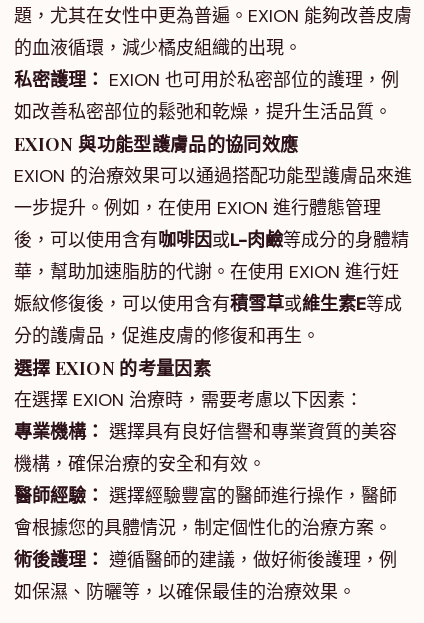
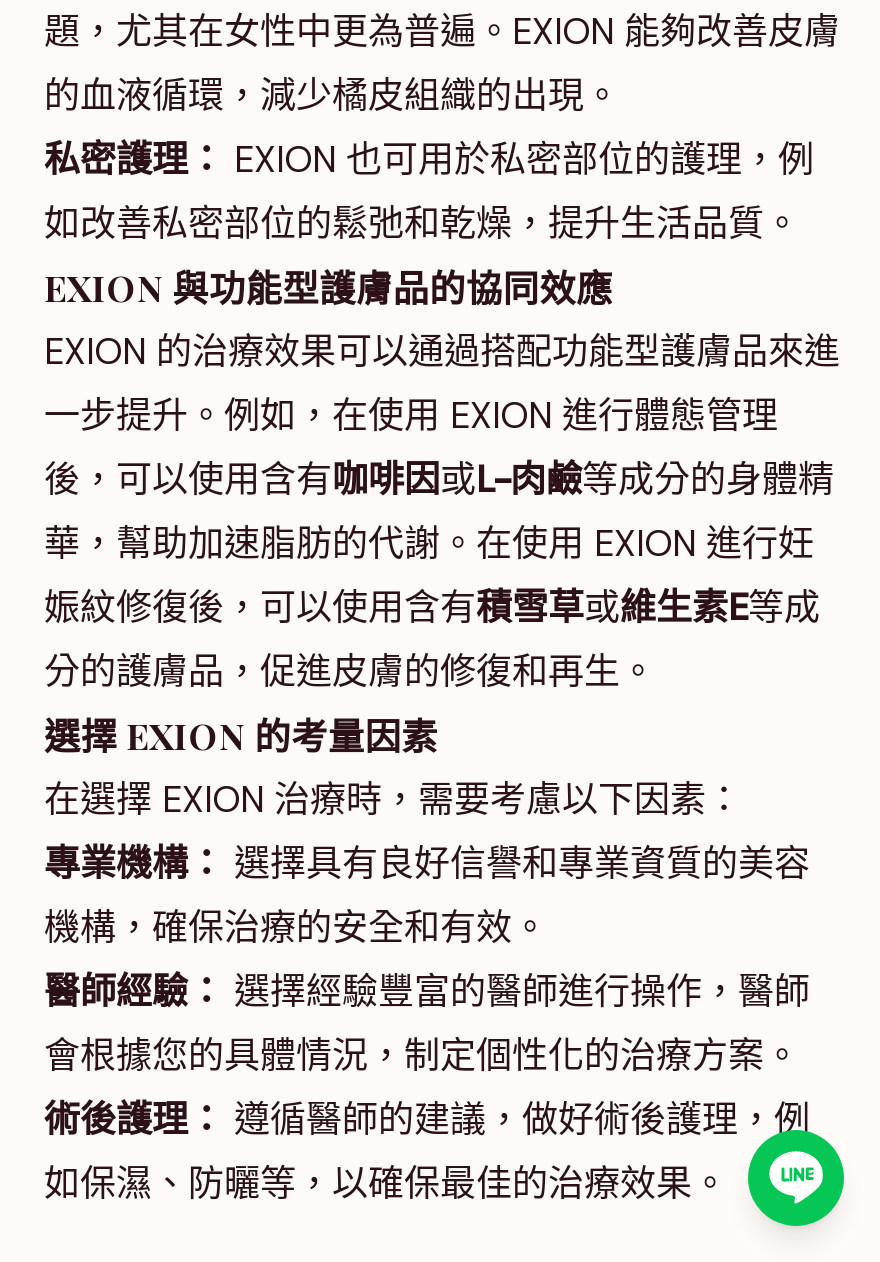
none -> [746,1132,846,1230] [image]

